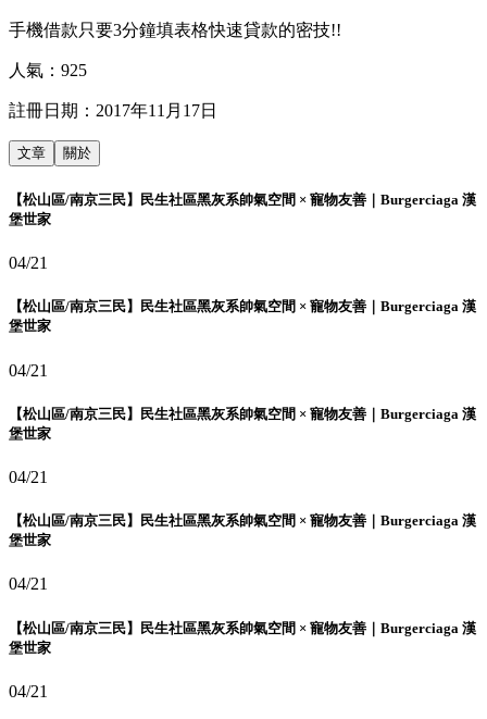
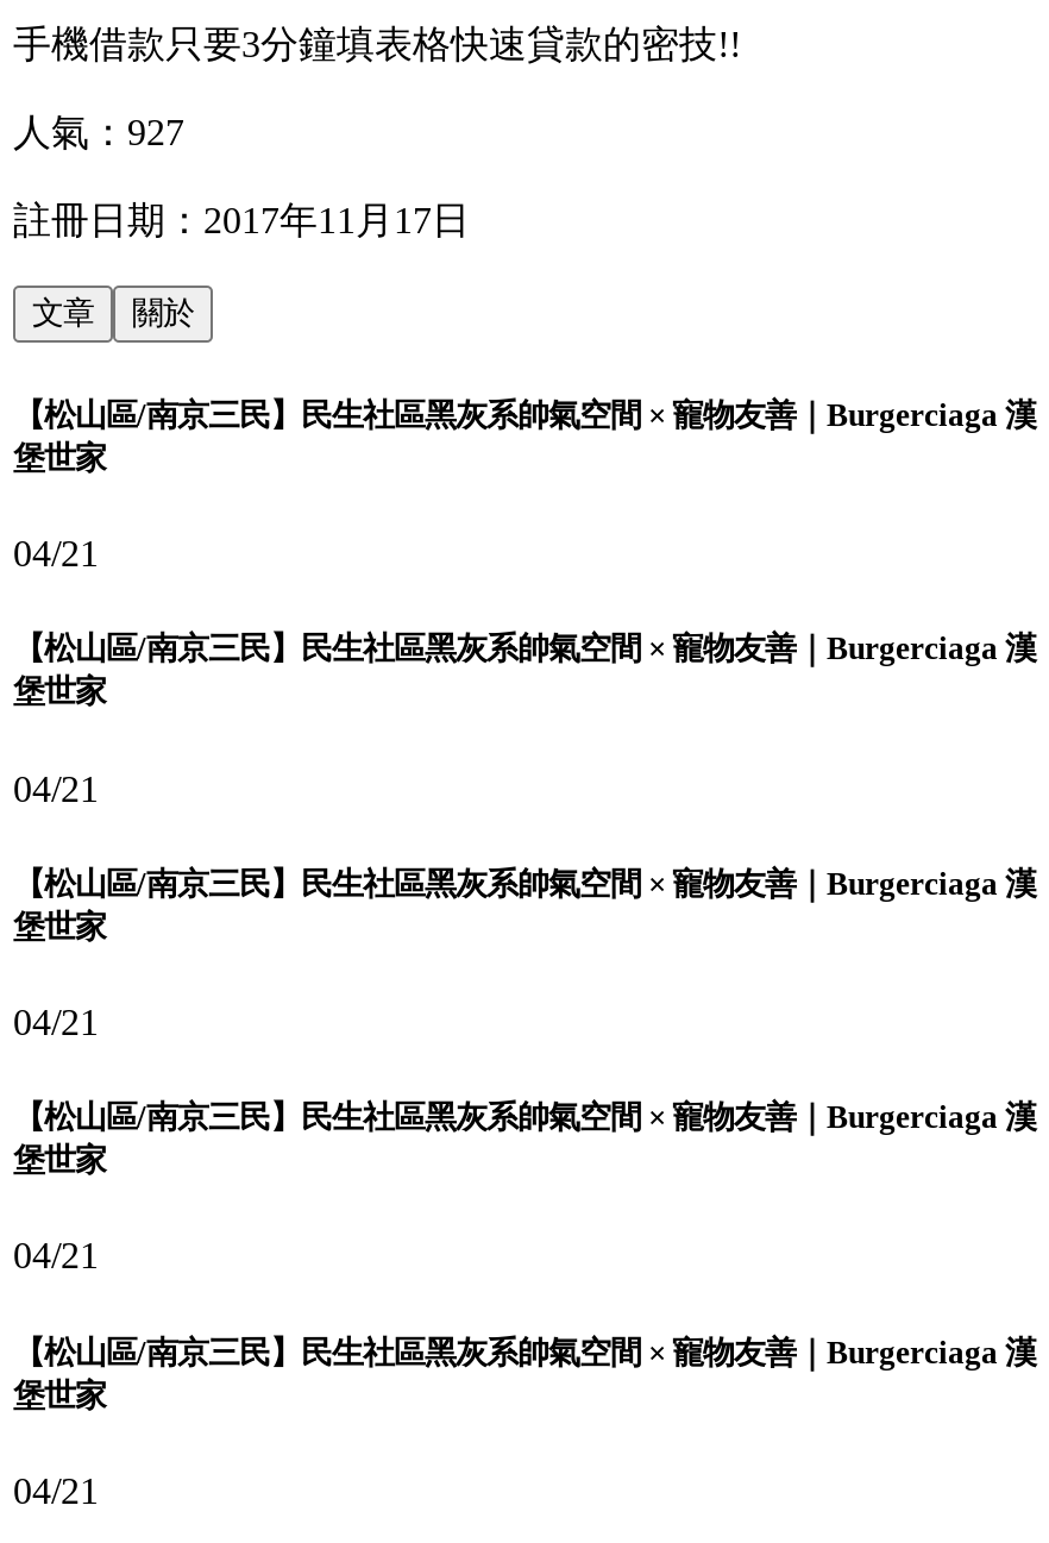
[9,61,87,79] 人氣：925 -> [13,112,184,152] 人氣：927

